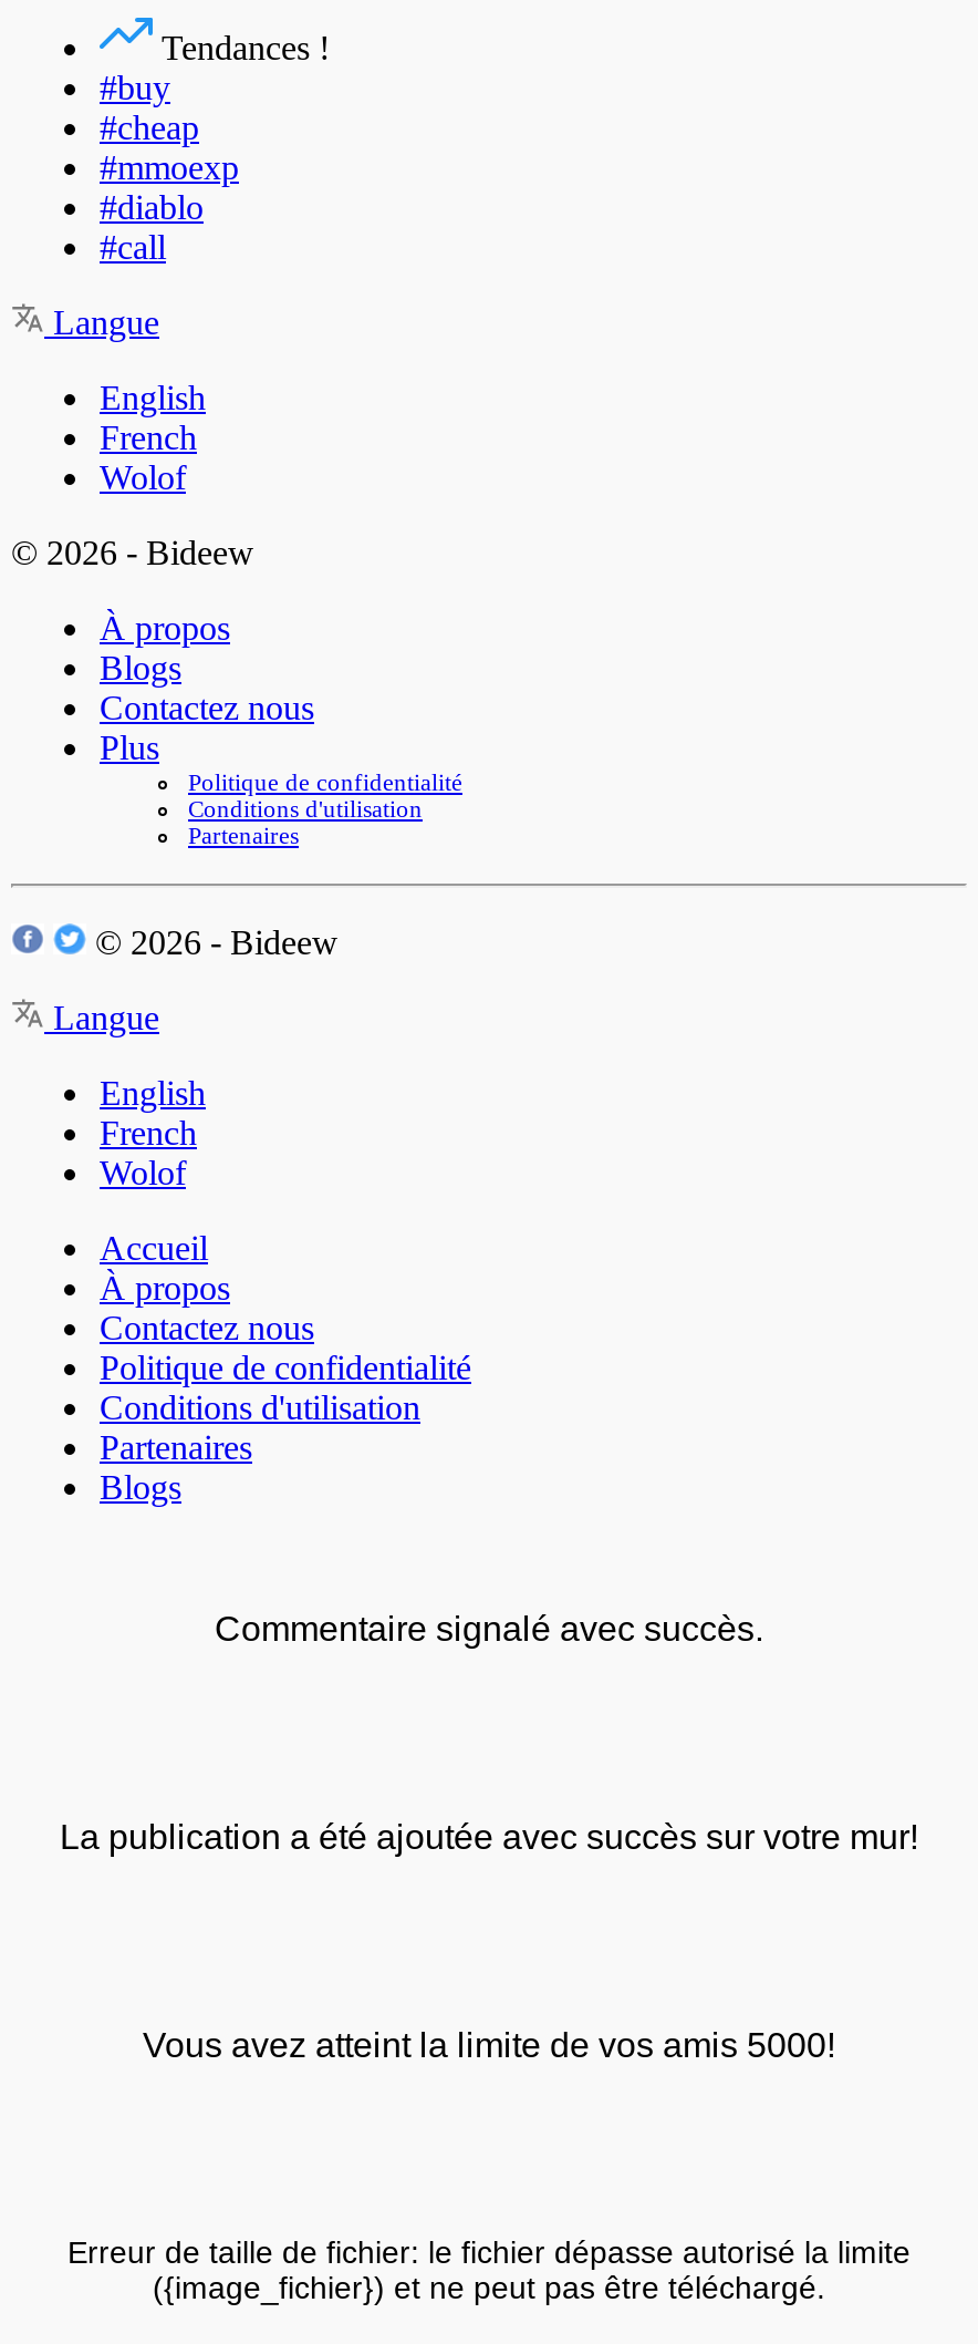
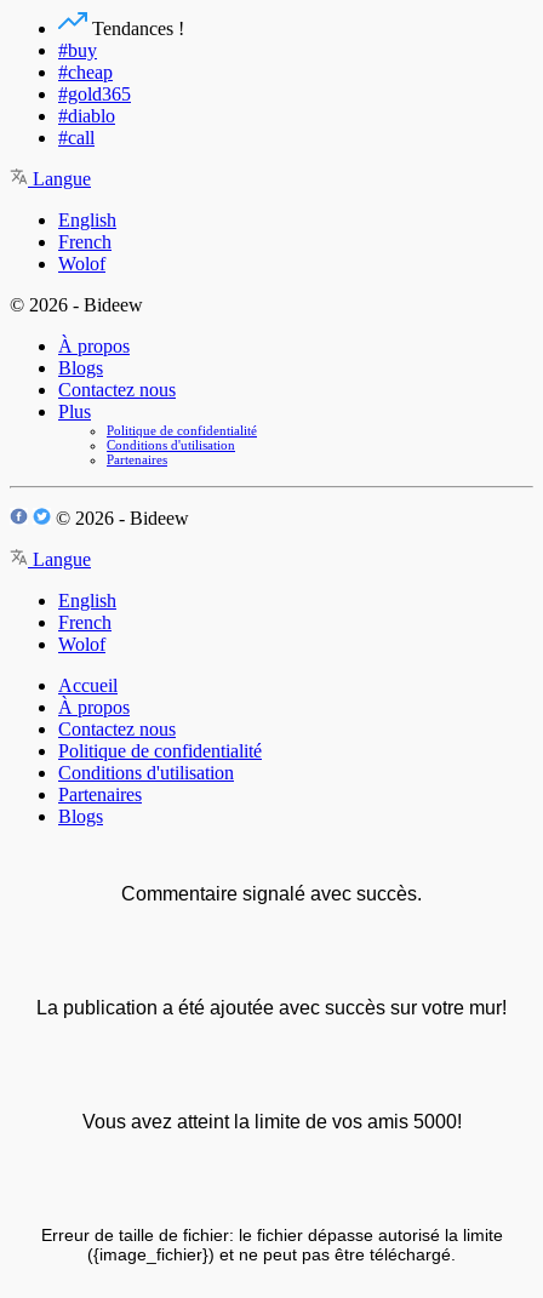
[100,149,239,186] #mmoexp -> [58,84,131,104] #gold365

